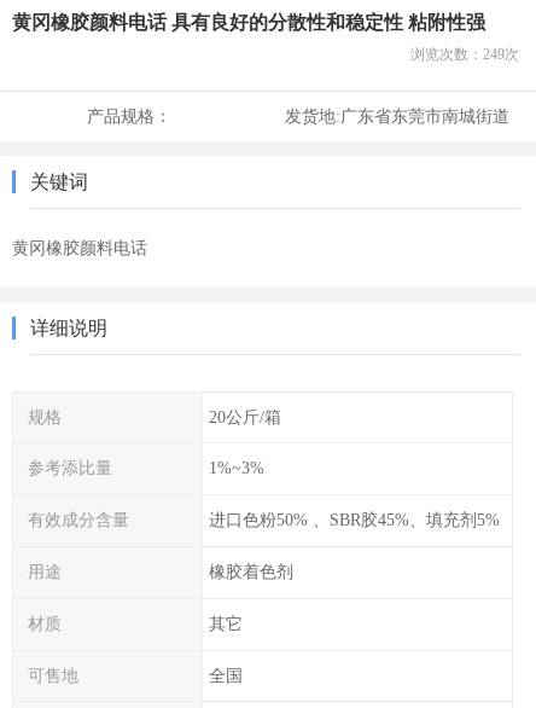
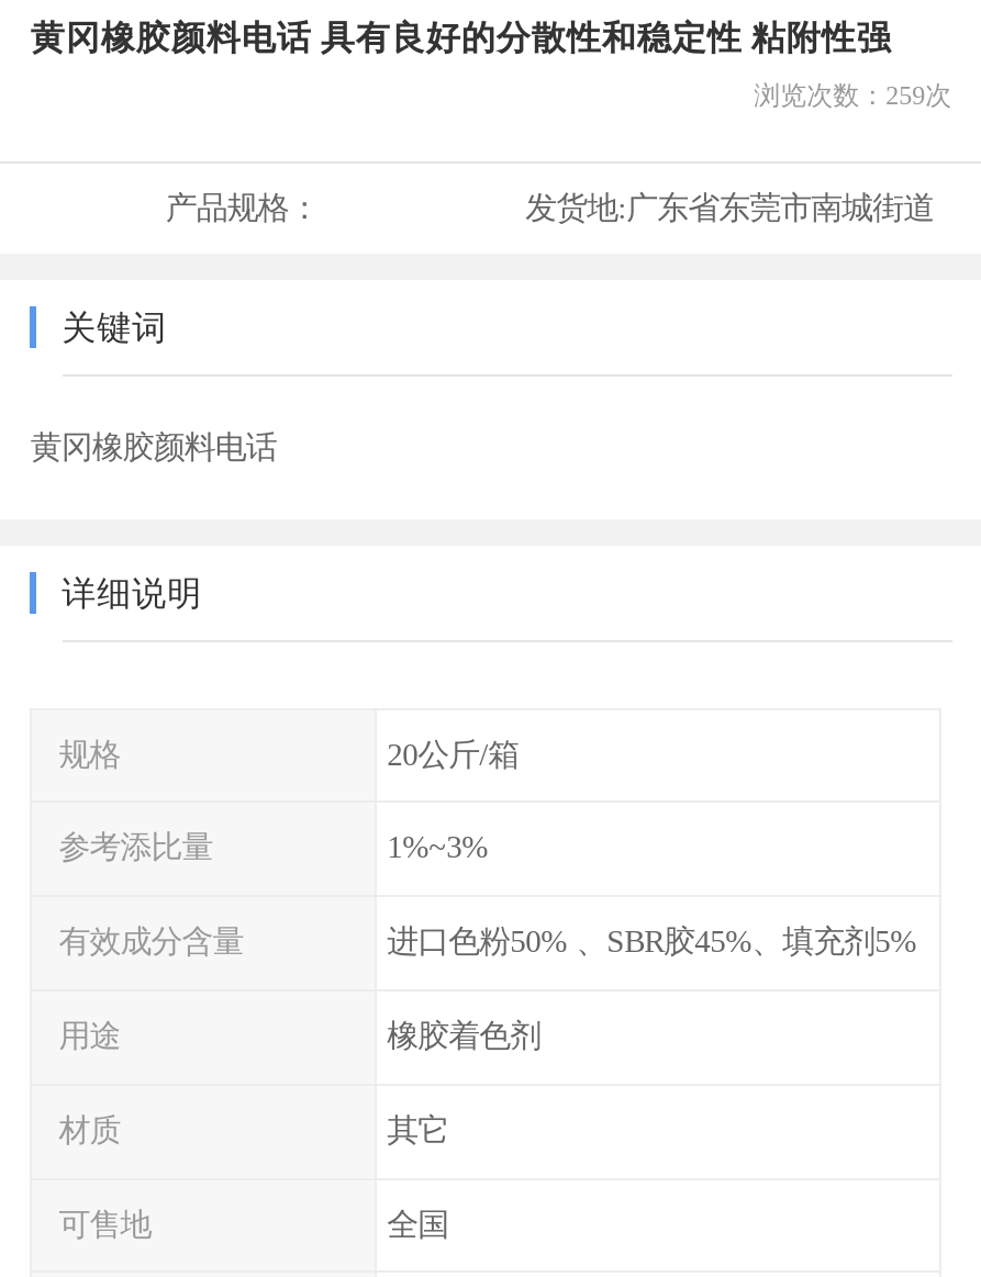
[410,45,519,62] 浏览次数：249次 -> [754,79,952,110] 浏览次数：259次

